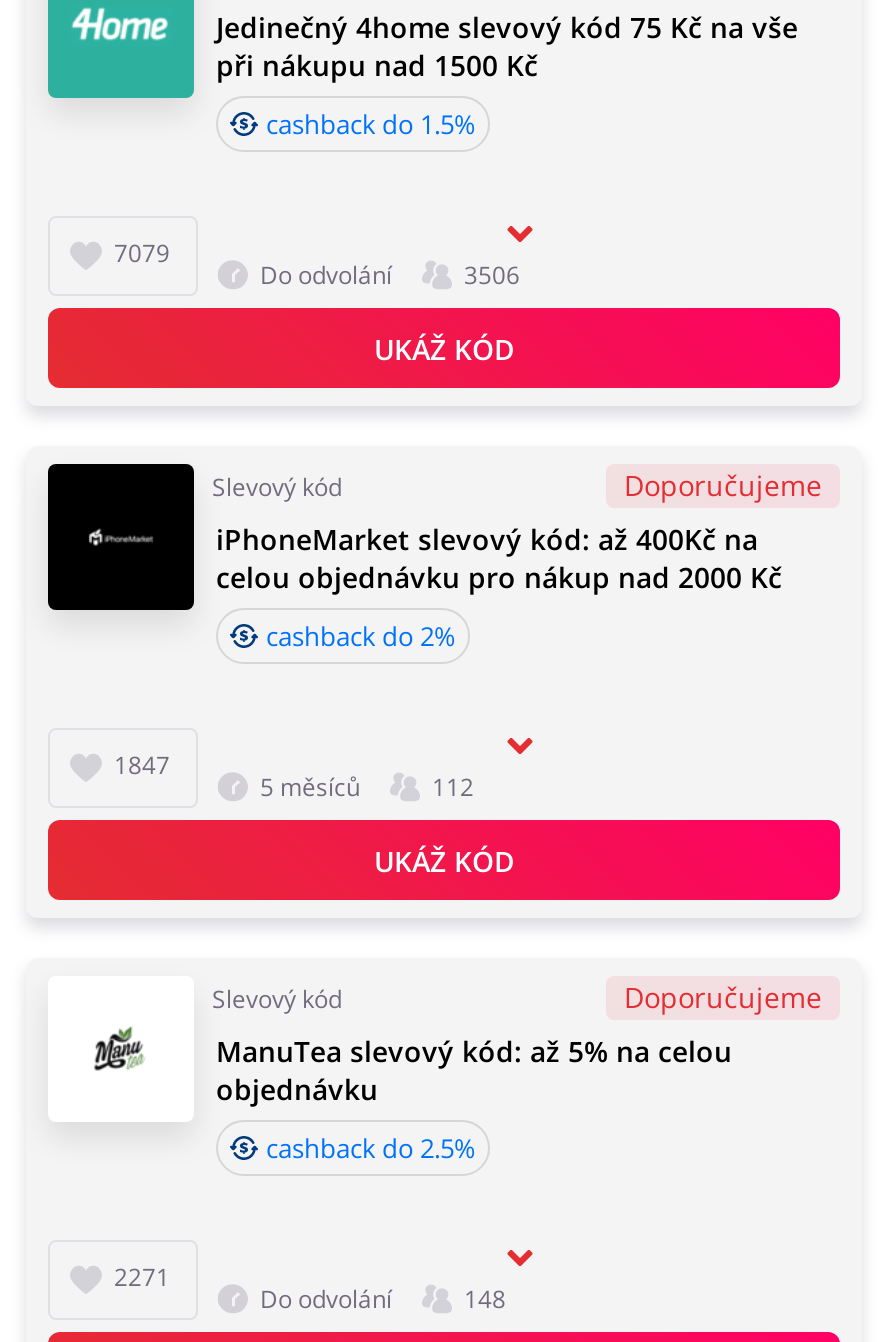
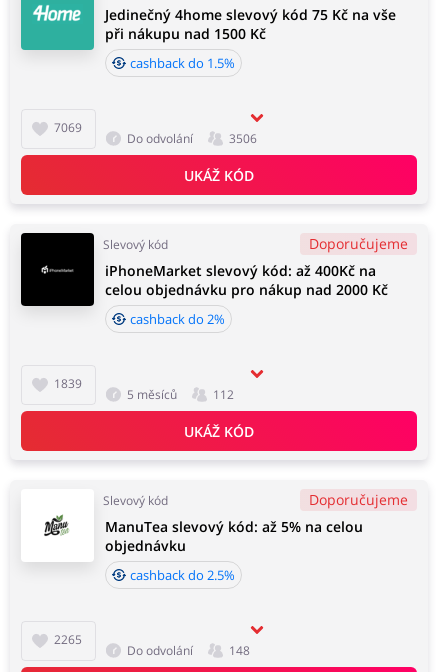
[114,236,170,270] 7079 -> [54,119,82,136] 7069
[114,748,170,782] 1847 -> [54,375,82,392] 1839
[114,1260,170,1294] 2271 -> [54,631,82,648] 2265

